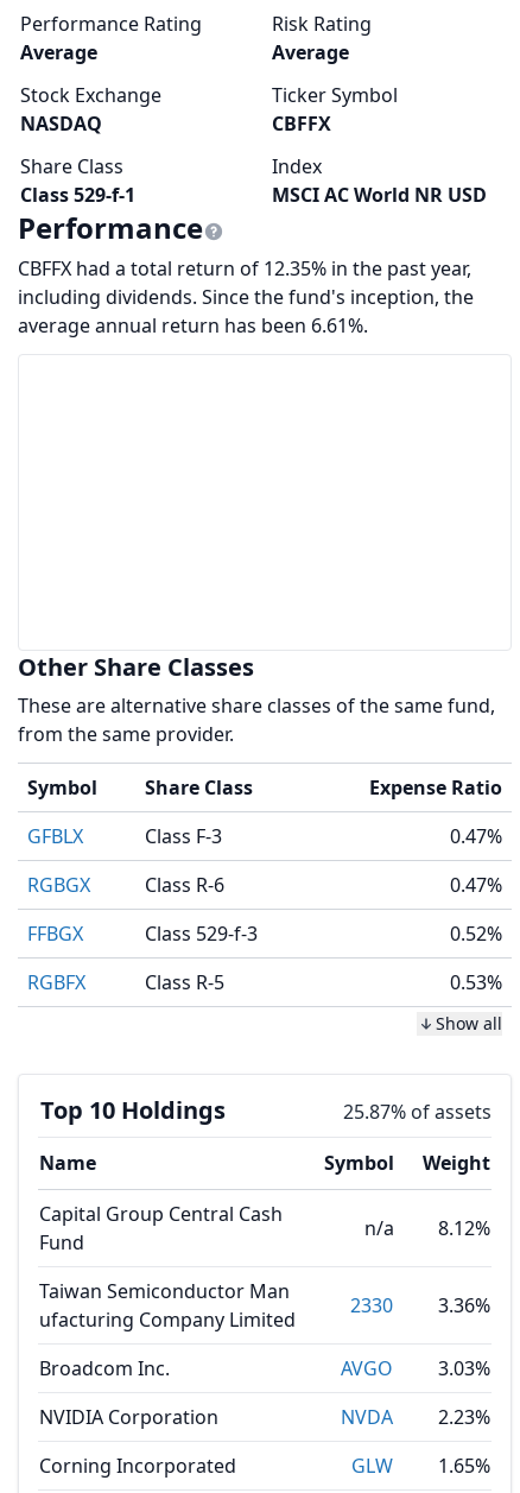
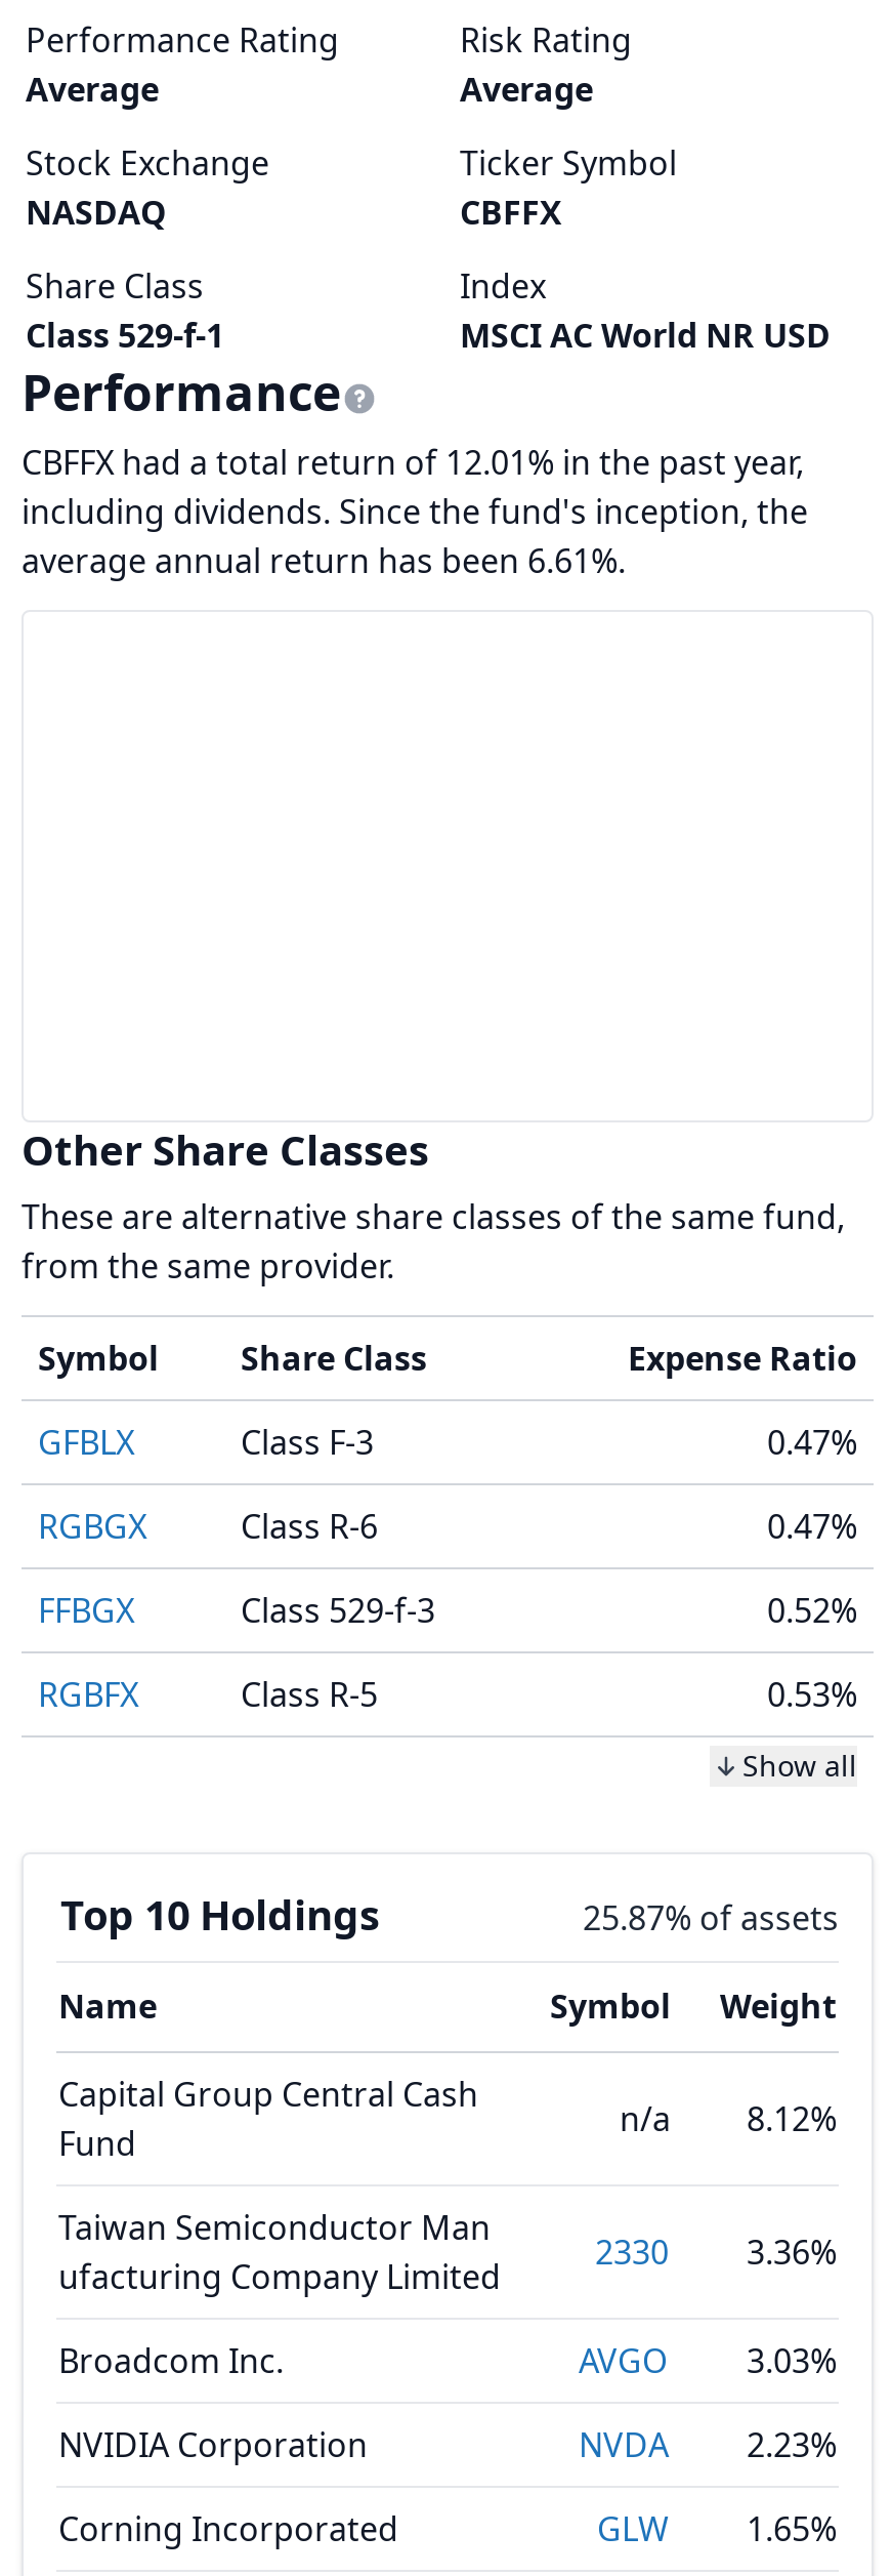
[18,255,471,281] CBFFX had a total return of 12.35% in the past year, -> [22,440,804,485] CBFFX had a total return of 12.01% in the past year,

